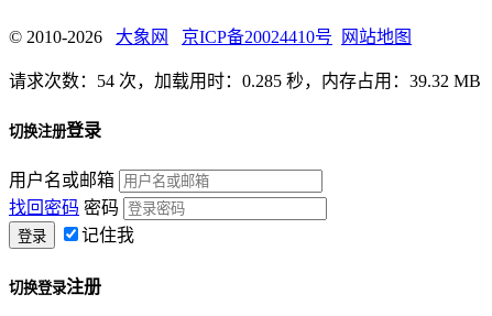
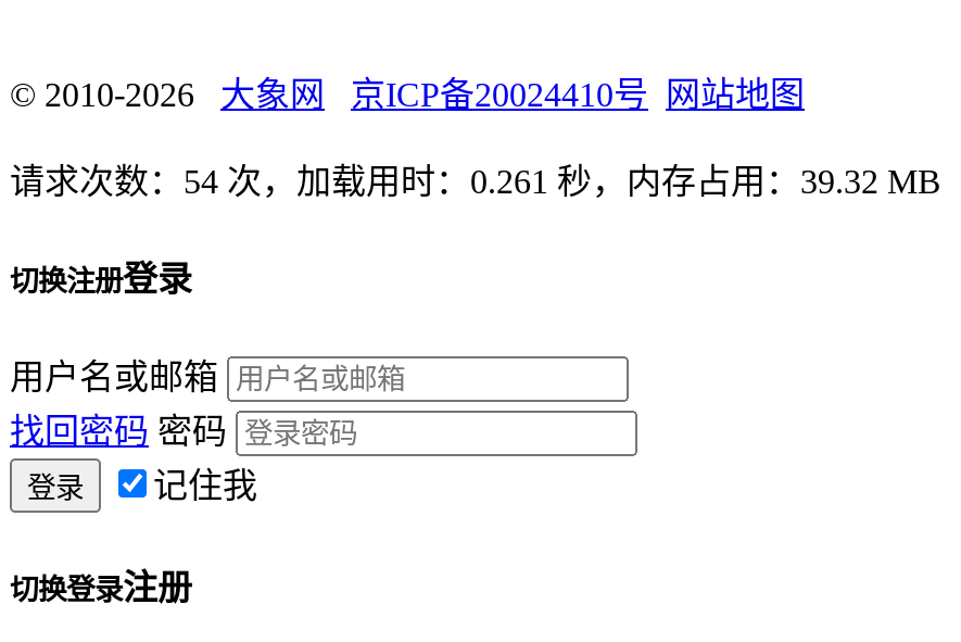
[9,71,481,90] 请求次数：54 次，加载用时：0.285 秒，内存占用：39.32 MB -> [10,162,941,199] 请求次数：54 次，加载用时：0.261 秒，内存占用：39.32 MB

